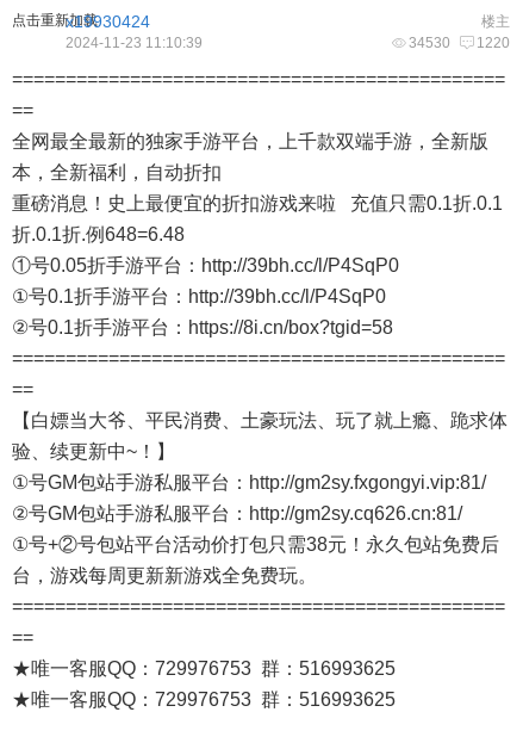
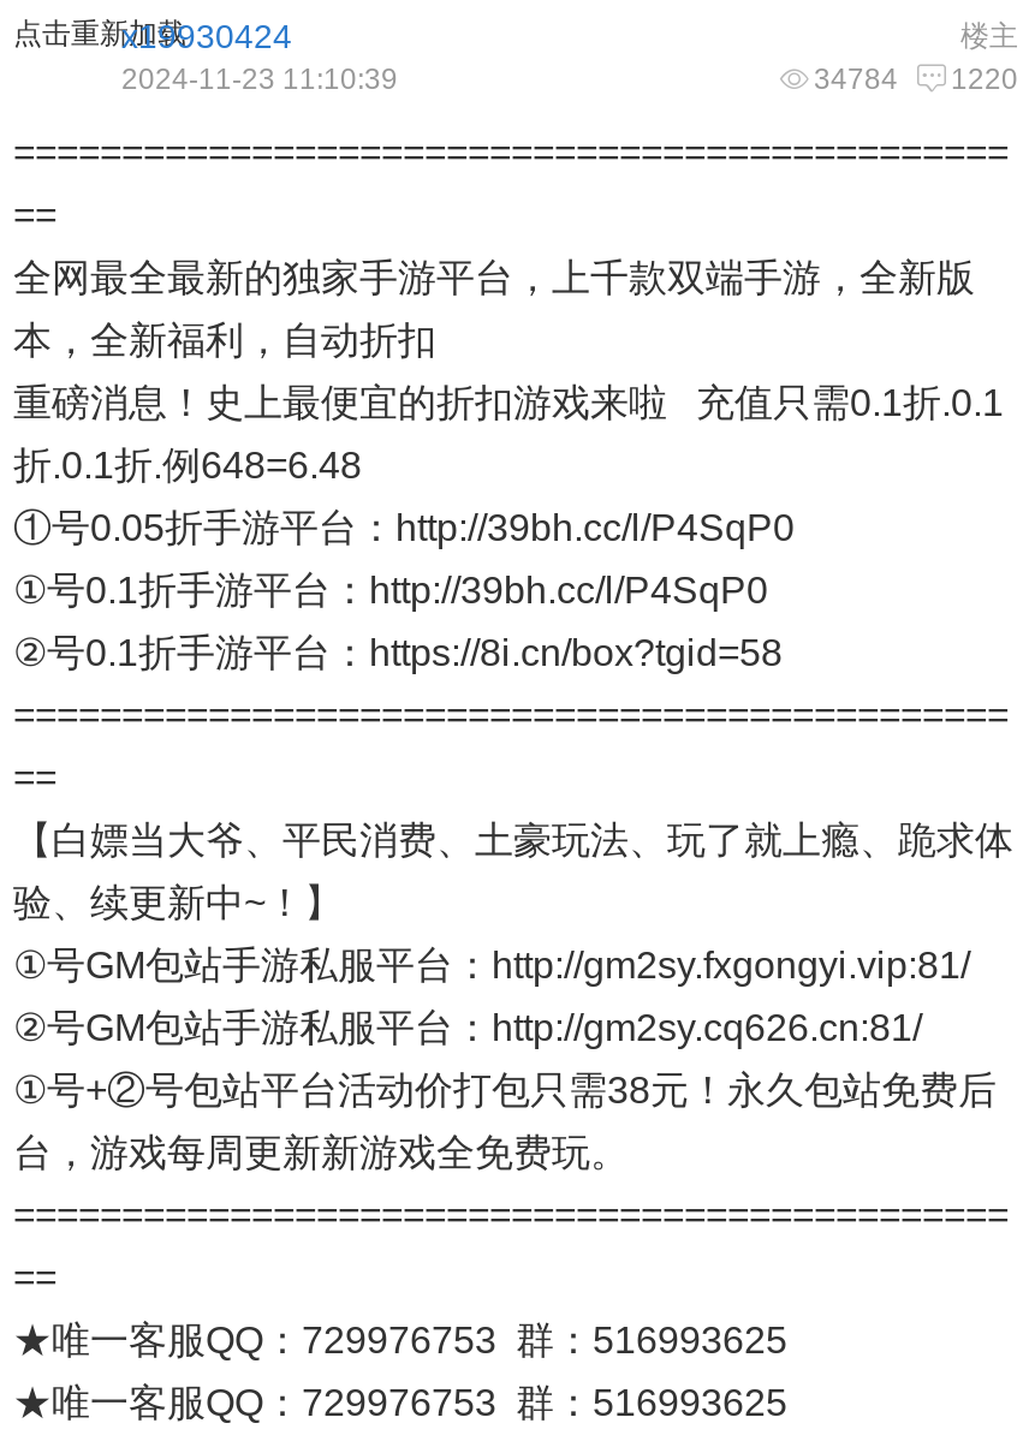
[409,35,510,51] 34530 1220 -> [814,62,1018,96] 34784 1220

